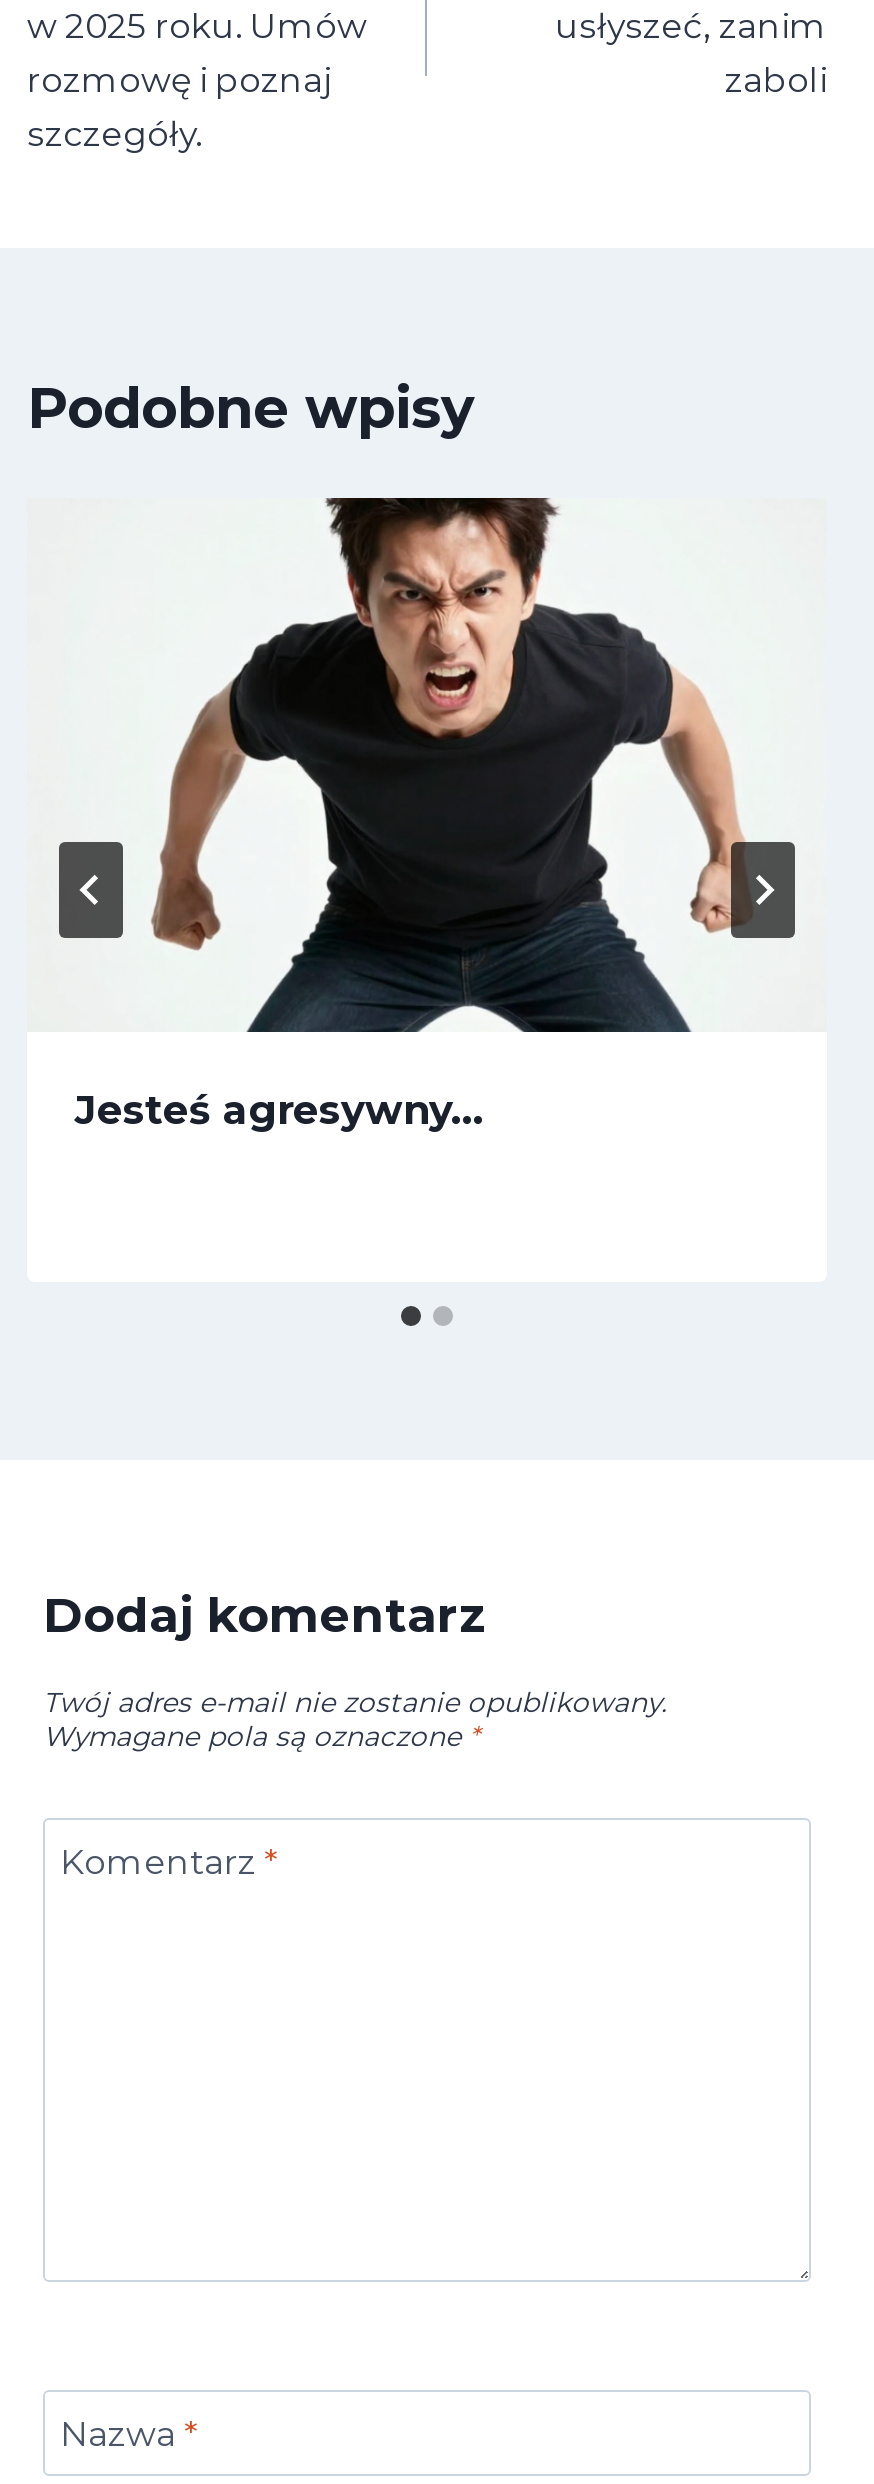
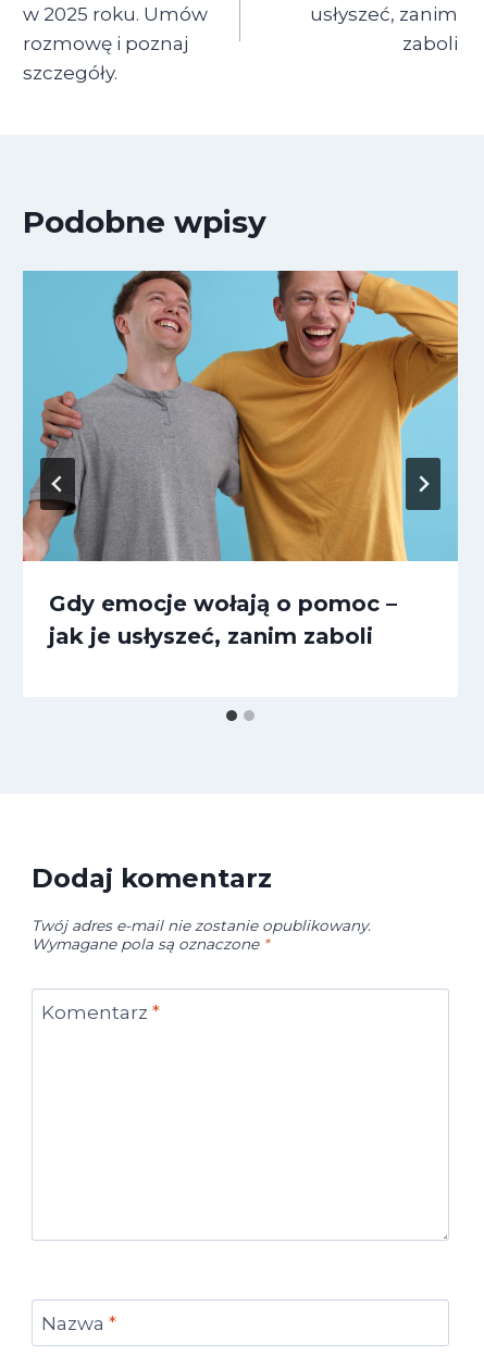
[27,496,827,1134] [image] | Jesteś agresywny… -> [22,270,459,649] [image] | Gdy emocje wołają o pomoc – | jak je usłyszeć, zanim zaboli

